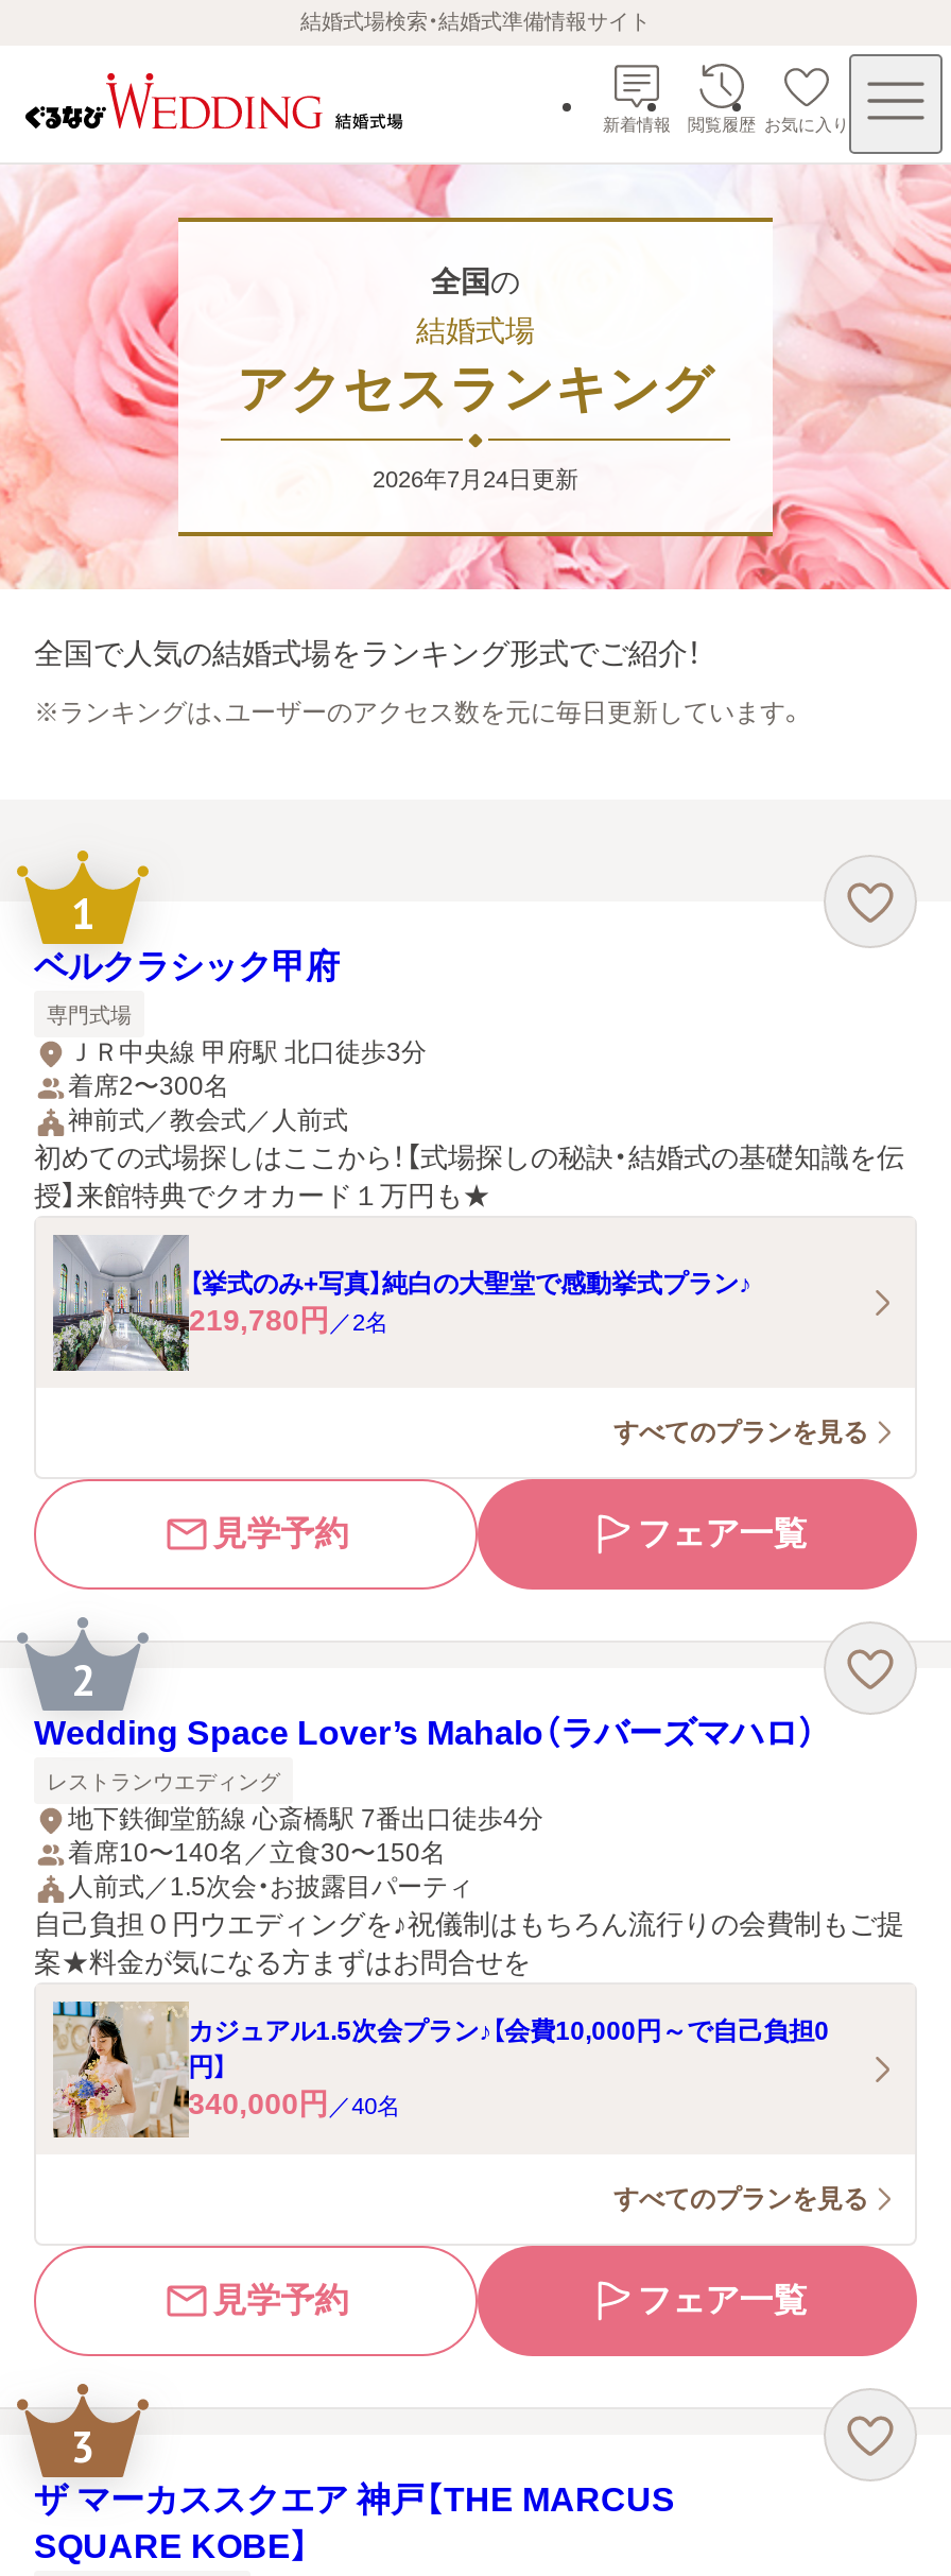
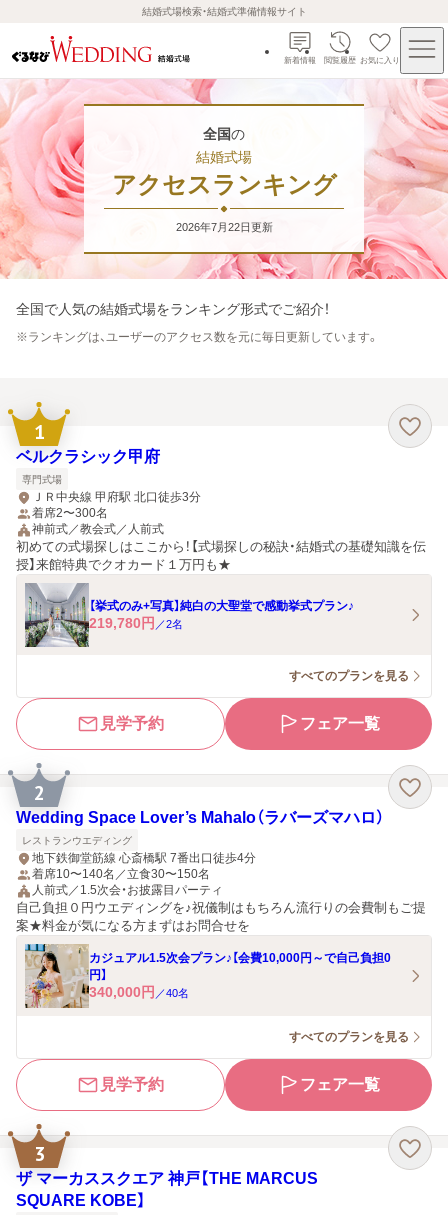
[373,465,578,491] 2026年7月24日更新 -> [175,220,272,232] 2026年7月22日更新

